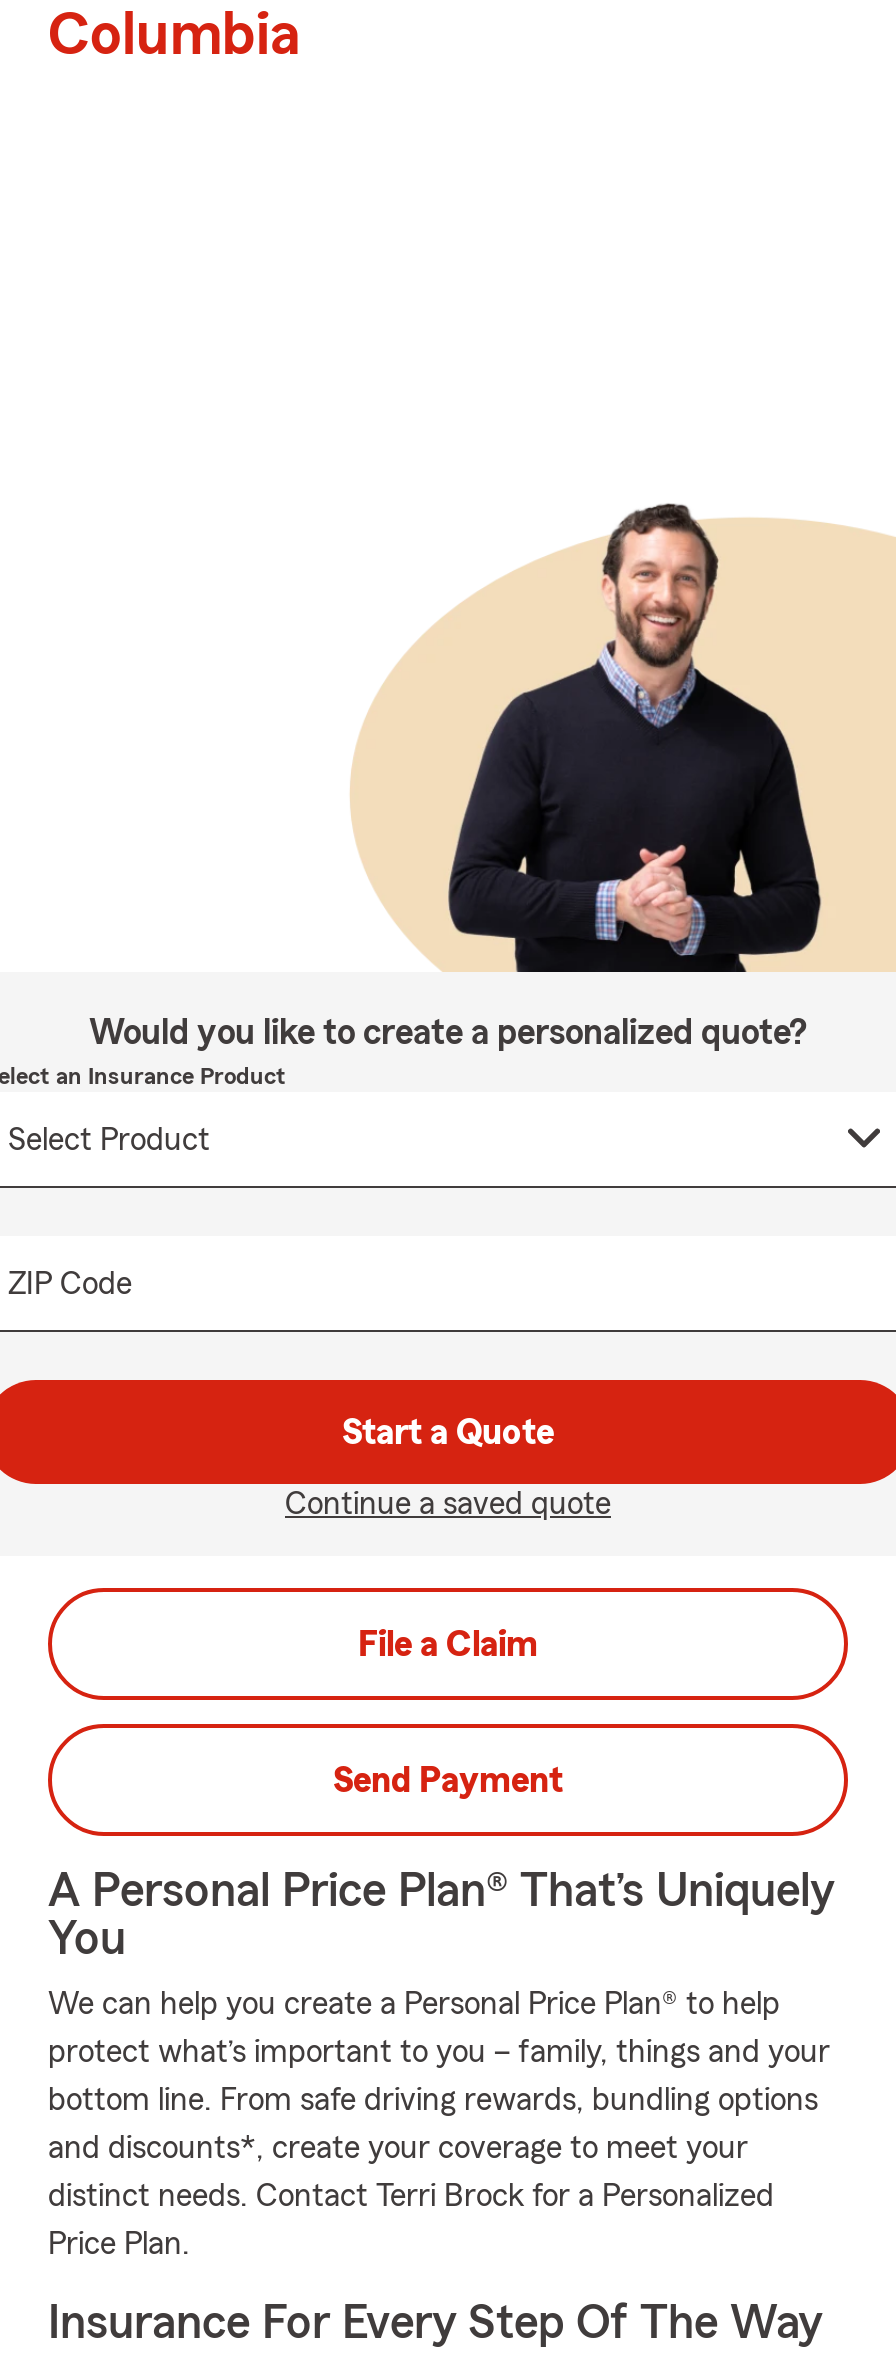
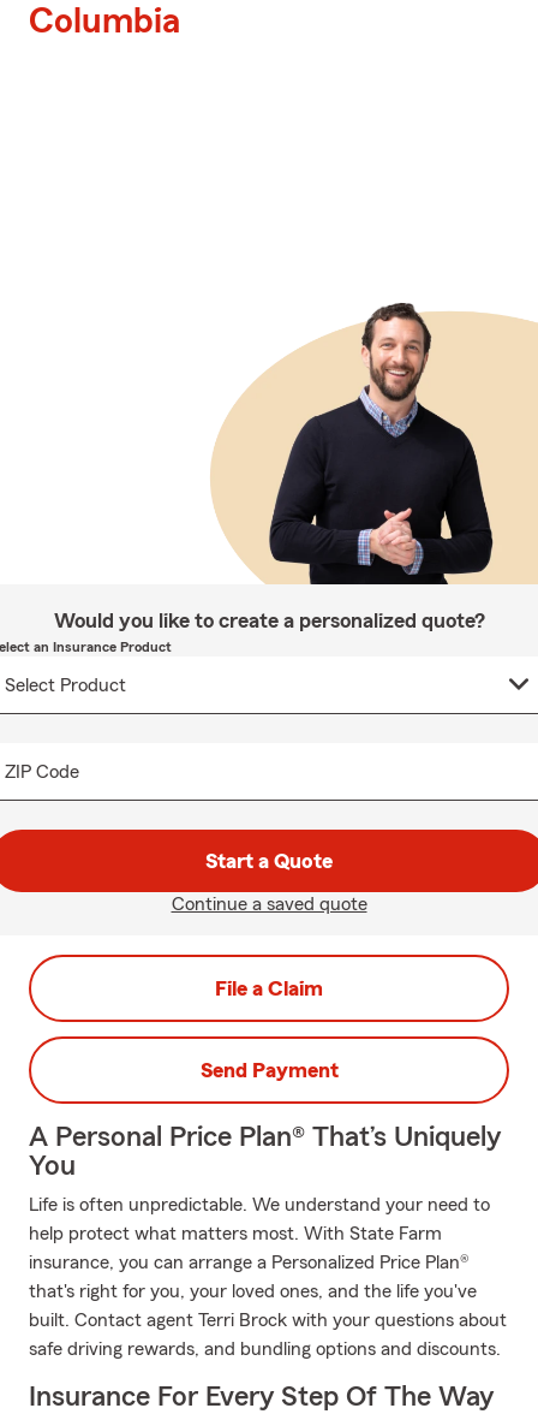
[48,1988,780,2020] We can help you create a Personal Price Plan® to help -> [29,1195,490,1214] Life is often unpredictable. We understand your need to
[48,2036,830,2068] protect what’s important to you – family, things and your -> [29,1224,442,1243] help protect what matters most. With State Farm
[48,2084,818,2116] bottom line. From safe driving rewards, bundling options -> [29,1253,470,1272] insurance, you can arrange a Personalized Price Plan®
[48,2132,748,2164] and discounts*, create your coverage to meet your -> [29,1282,477,1301] that's right for you, your loved ones, and the life you've
[48,2180,774,2212] distinct needs. Contact Terri Brock for a Personalized -> [29,1311,507,1330] built. Contact agent Terri Brock with your questions about
[48,2228,190,2260] Price Plan. -> [29,1339,501,1359] safe driving rewards, and bundling options and discounts.

